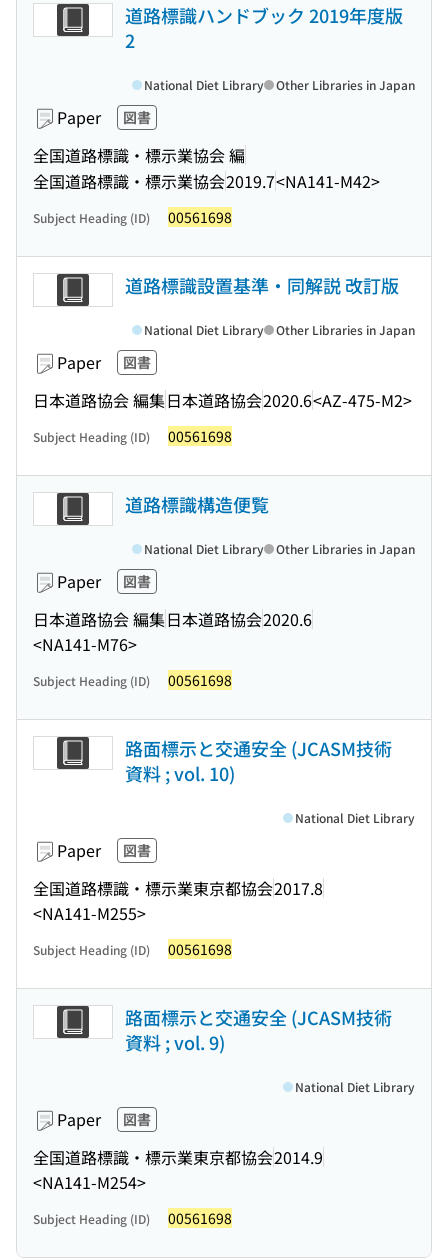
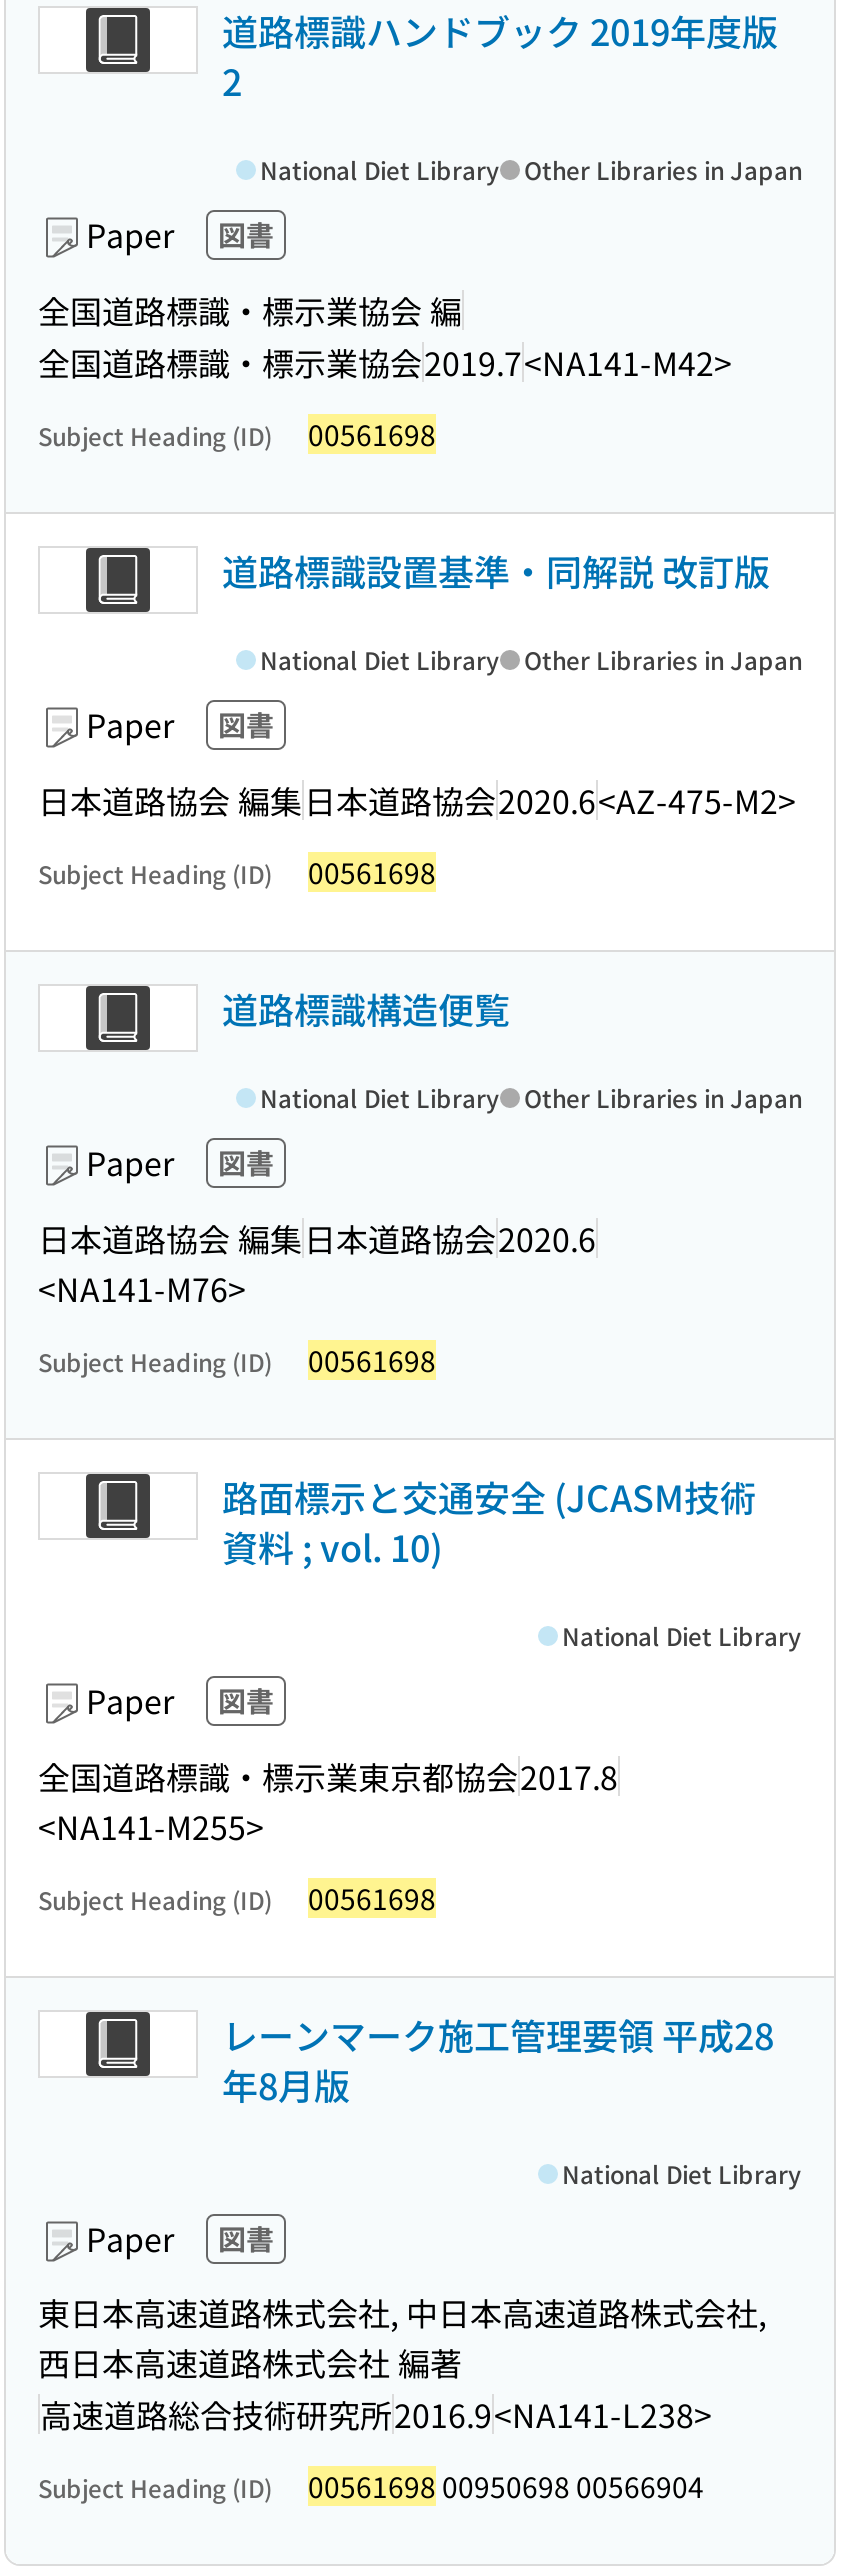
[125,1004,392,1055] 路面標示と交通安全 (JCASM技術 | 資料 ; vol. 9) -> [222,2008,774,2110] レーンマーク施工管理要領 平成28 | 年8月版
[33,1144,323,1194] 全国道路標識・標示業東京都協会2014.9 | <NA141-M254> -> [38,2288,766,2437] 東日本高速道路株式会社, 中日本高速道路株式会社, | 西日本高速道路株式会社 編著 | 高速道路総合技術研究所2016.9<NA141-L238>
[33,1208,232,1228] Subject Heading (ID) 00561698 -> [38,2466,704,2506] Subject Heading (ID) 00561698 00950698 00566904

